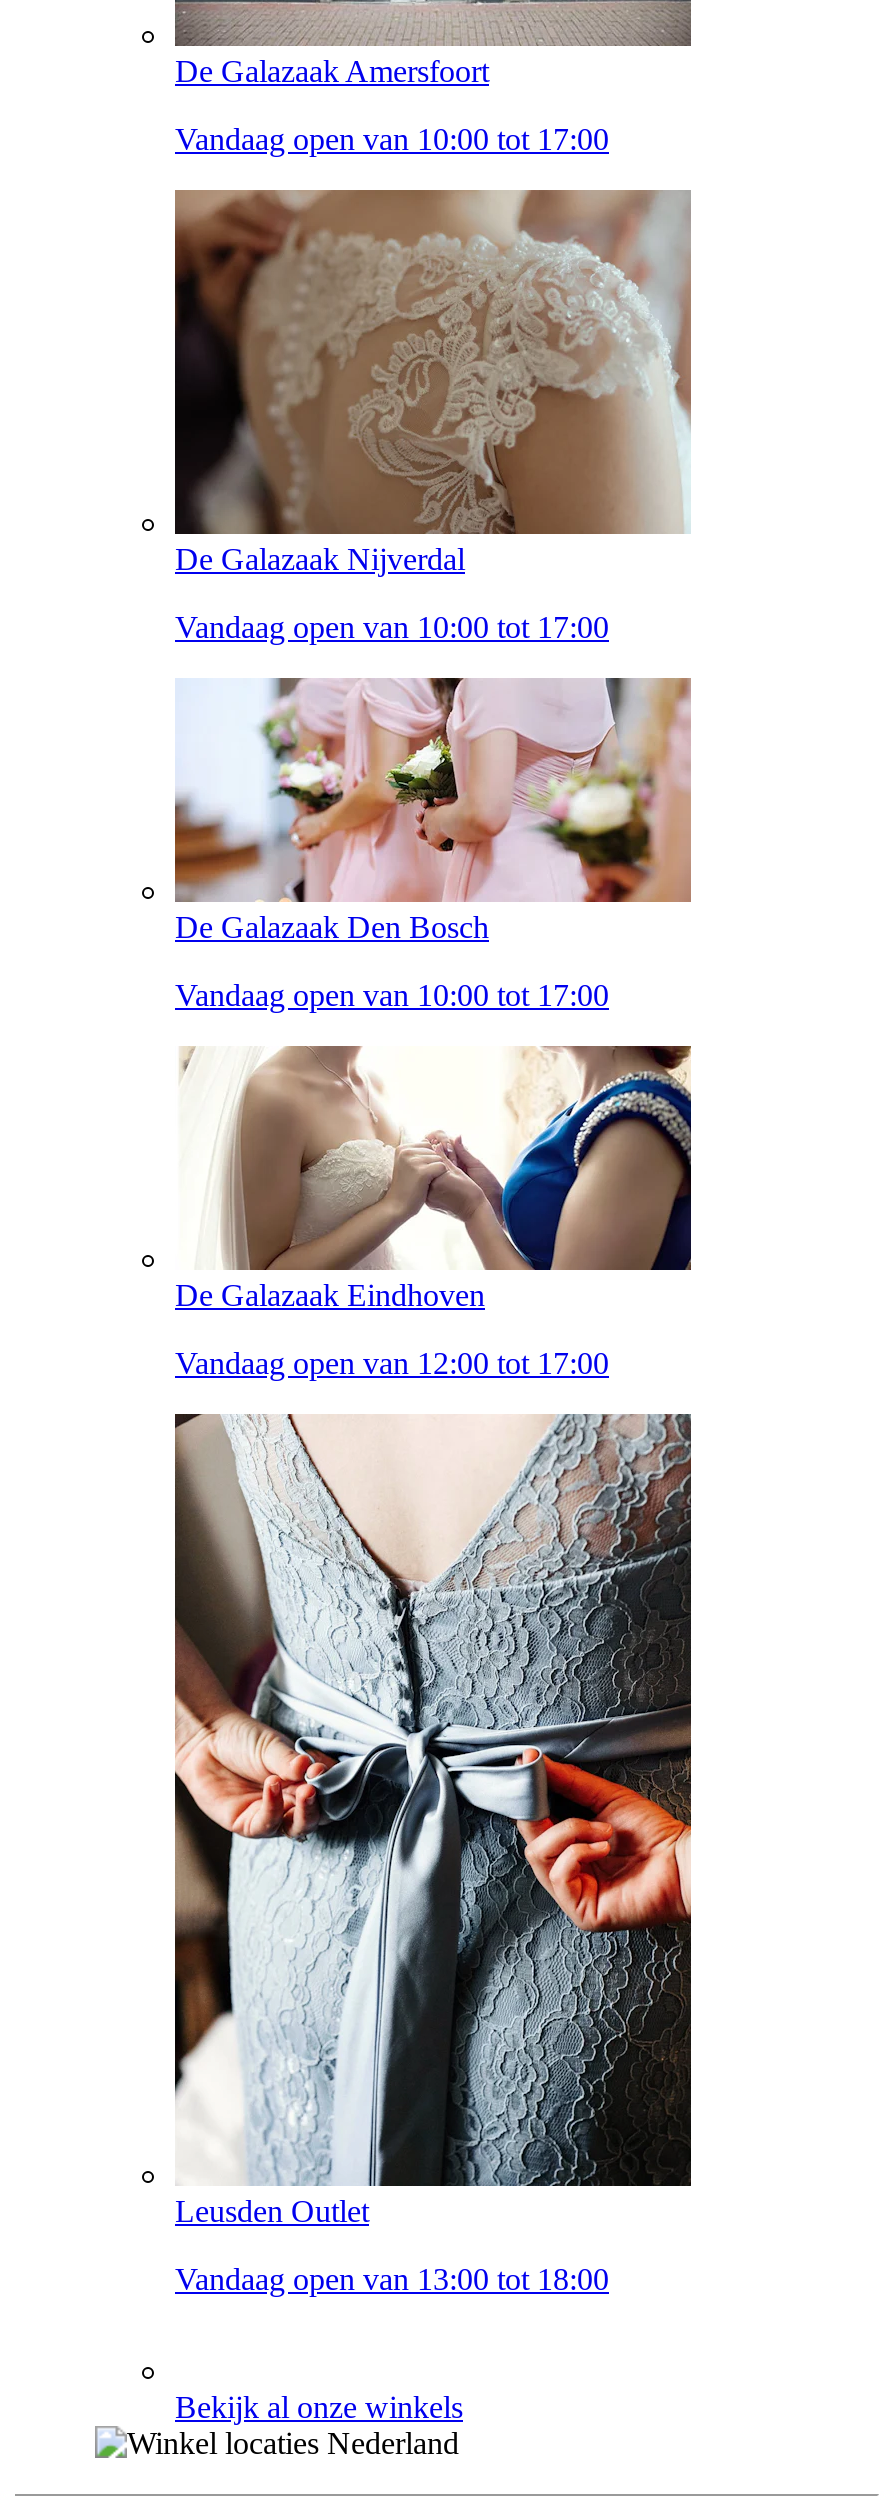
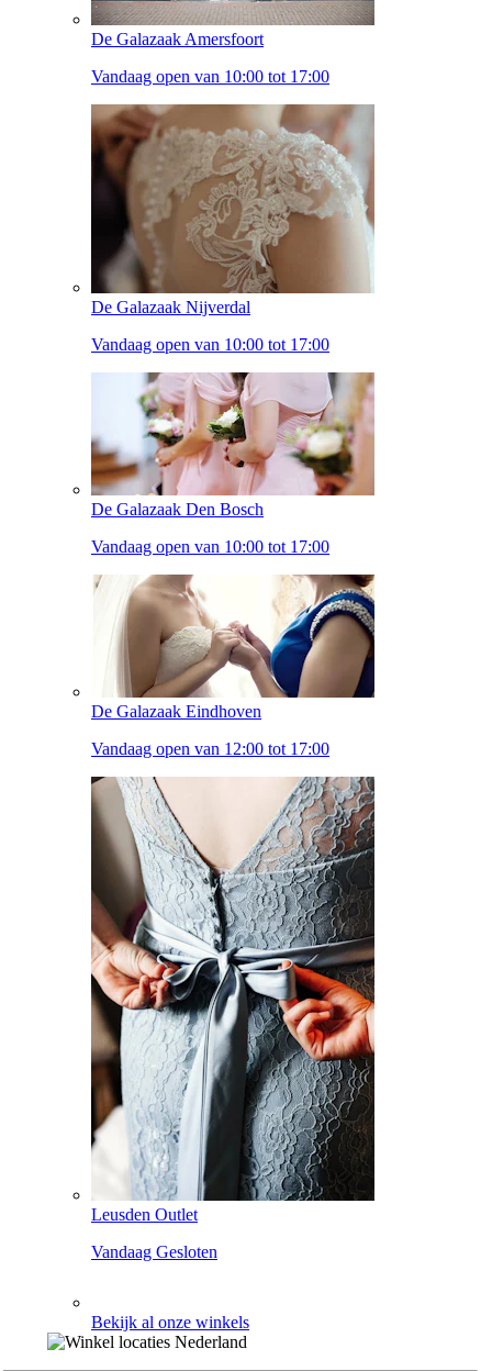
[175,2262,609,2296] Vandaag open van 13:00 tot 18:00 -> [91,1243,217,1261] Vandaag Gesloten

